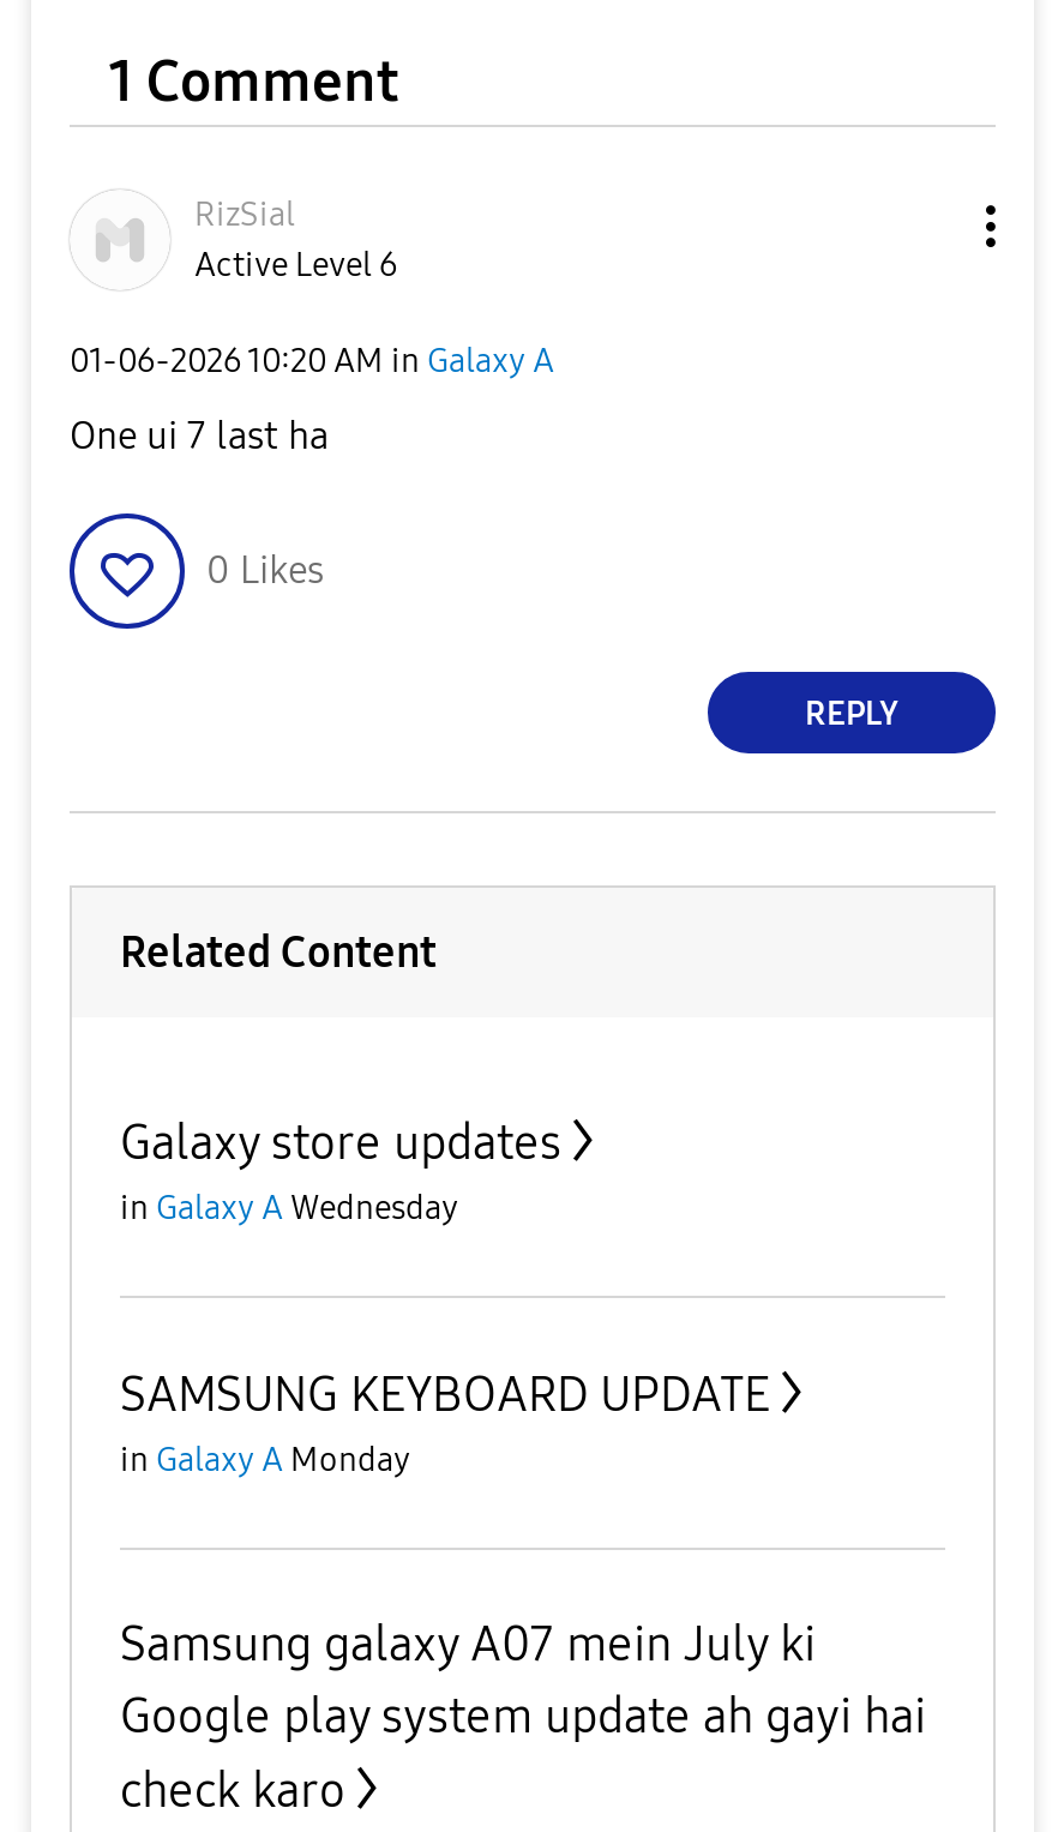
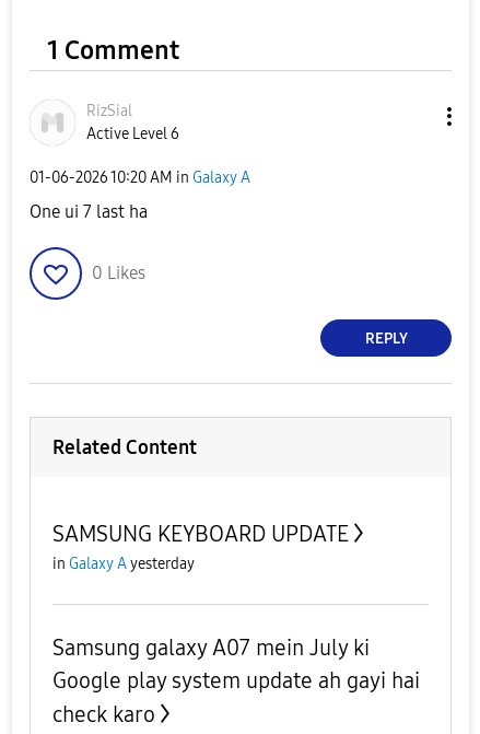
[120,1113,561,1229] Galaxy store updates | in Galaxy A Wednesday -> none
[120,1440,410,1480] in Galaxy A Monday -> [52,555,195,573] in Galaxy A yesterday

